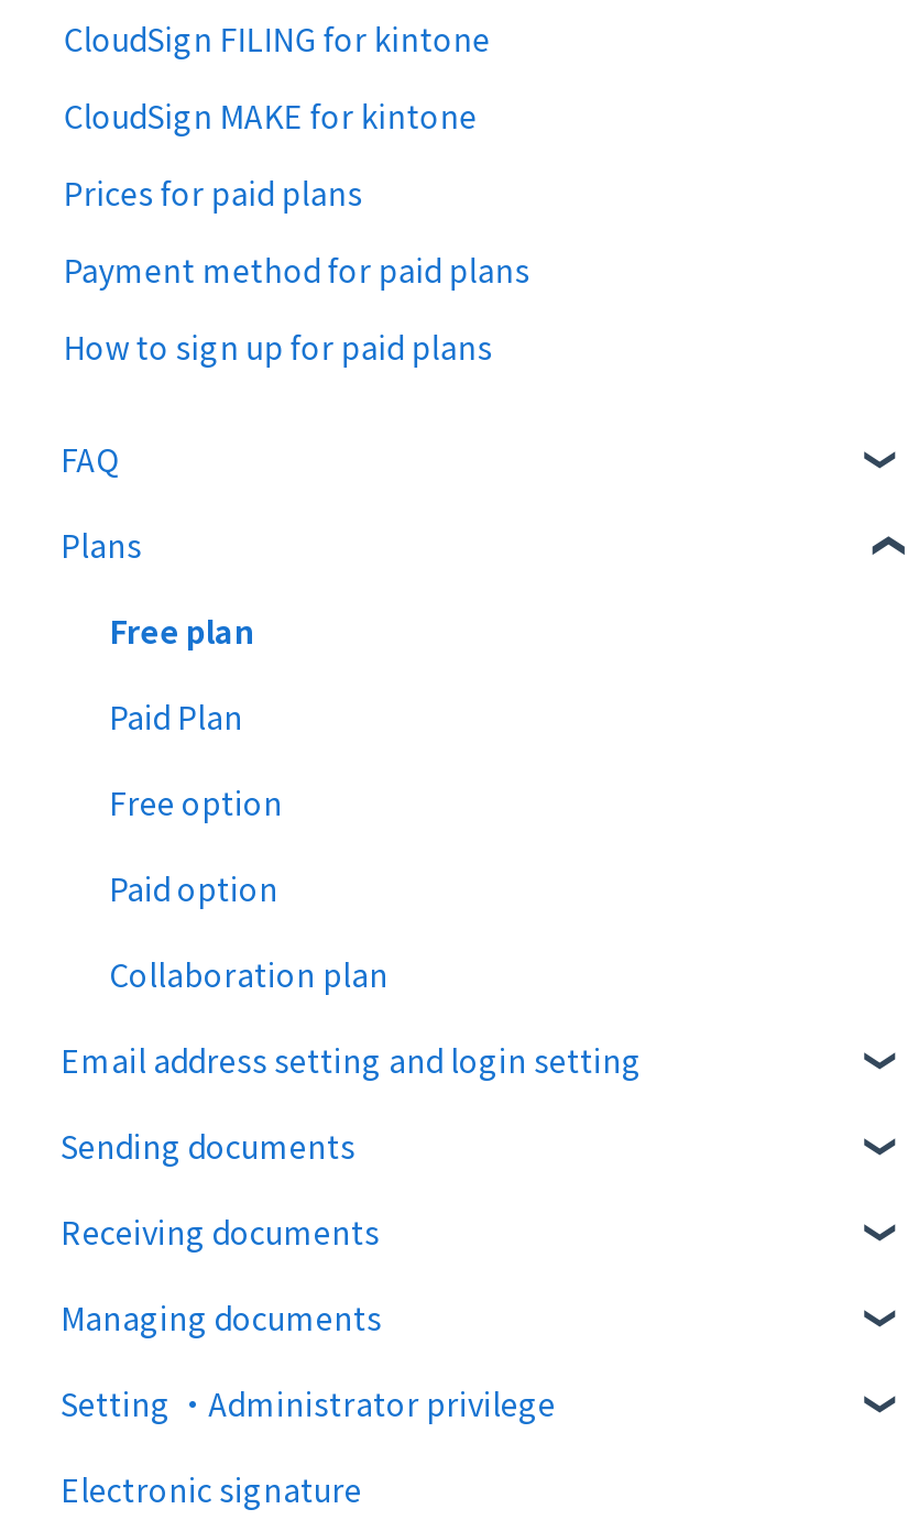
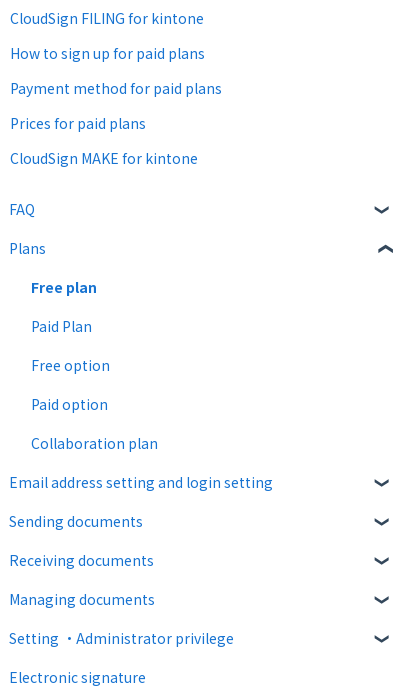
moved [63,92,530,291] -> [10,78,222,168]: Payment method for paid plans | Prices for paid plans | CloudSign MAKE for kintone
moved [63,324,492,368] -> [10,43,205,63]: How to sign up for paid plans

